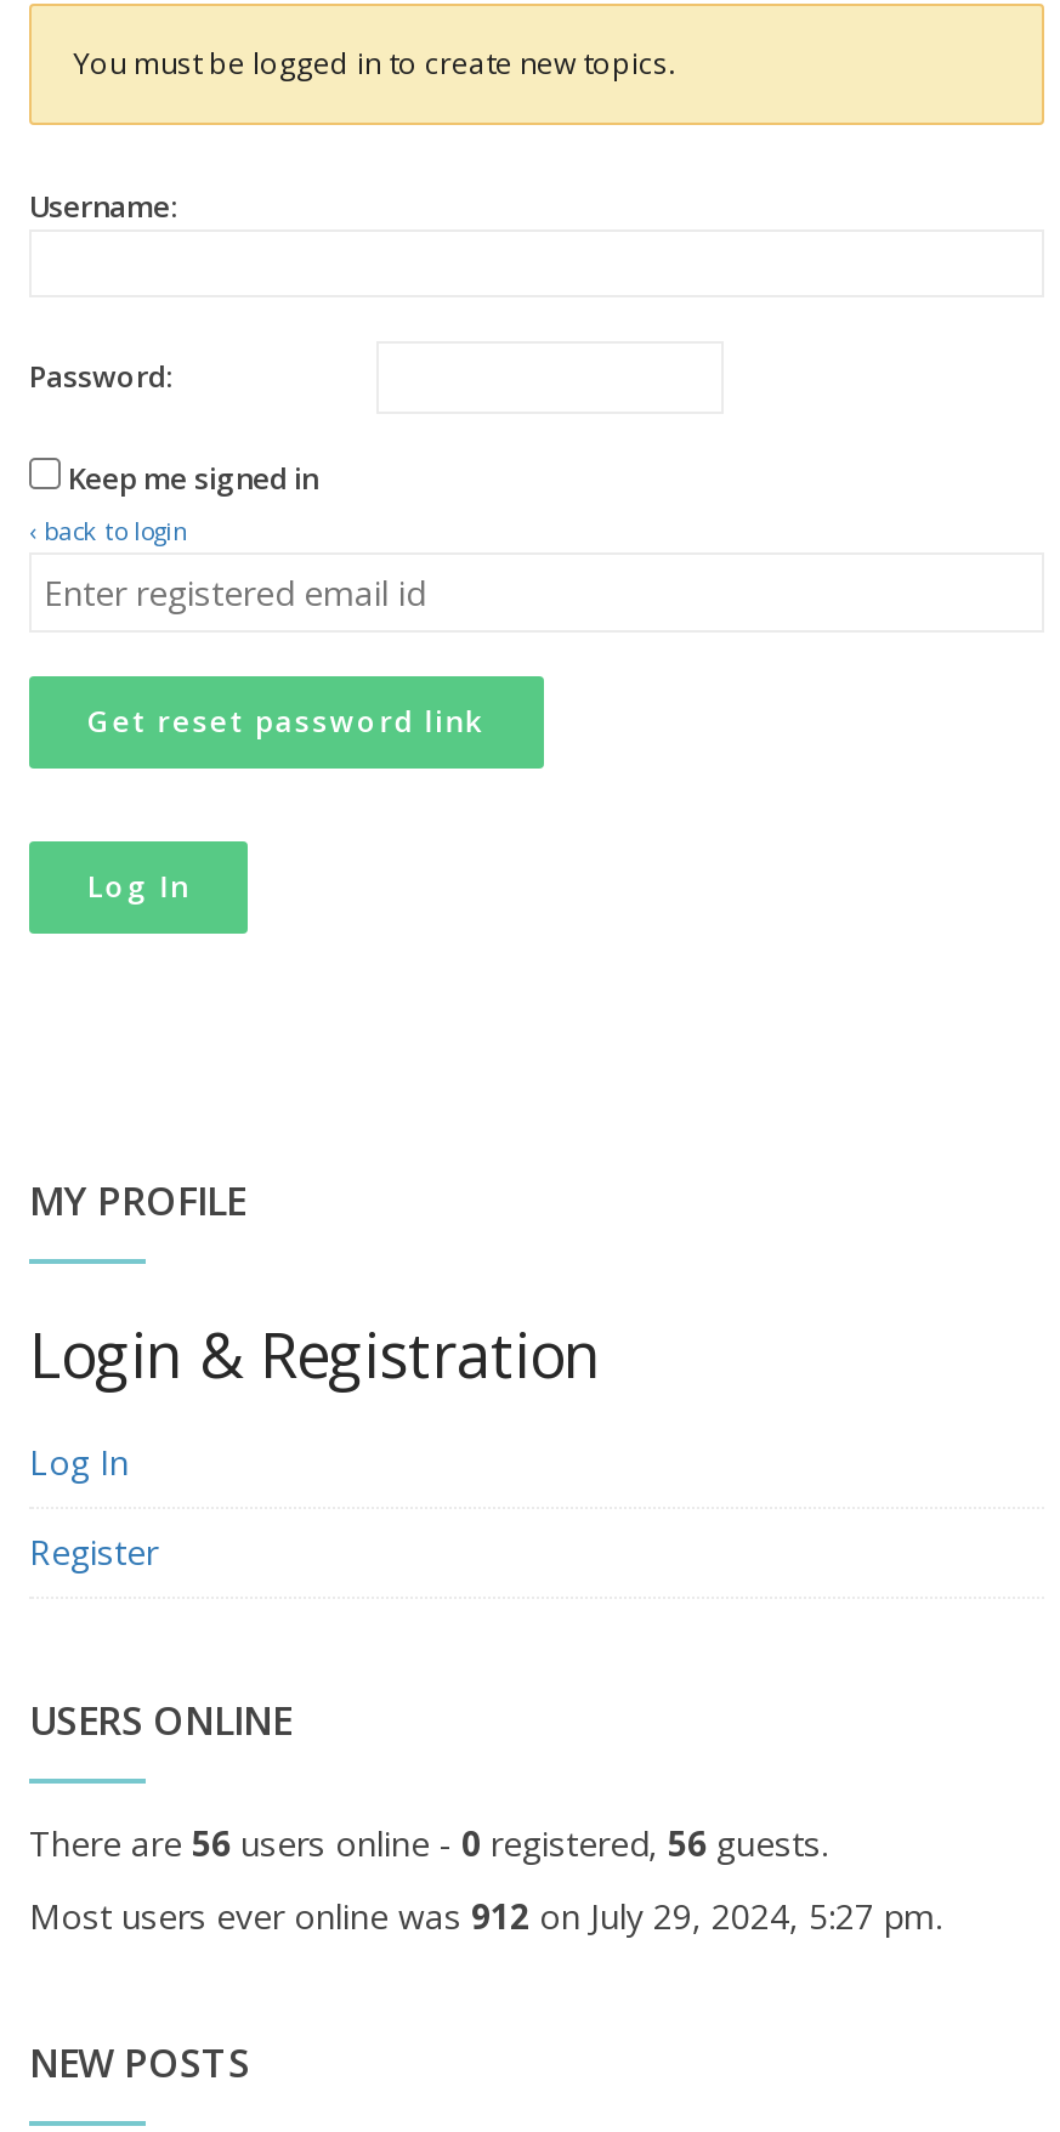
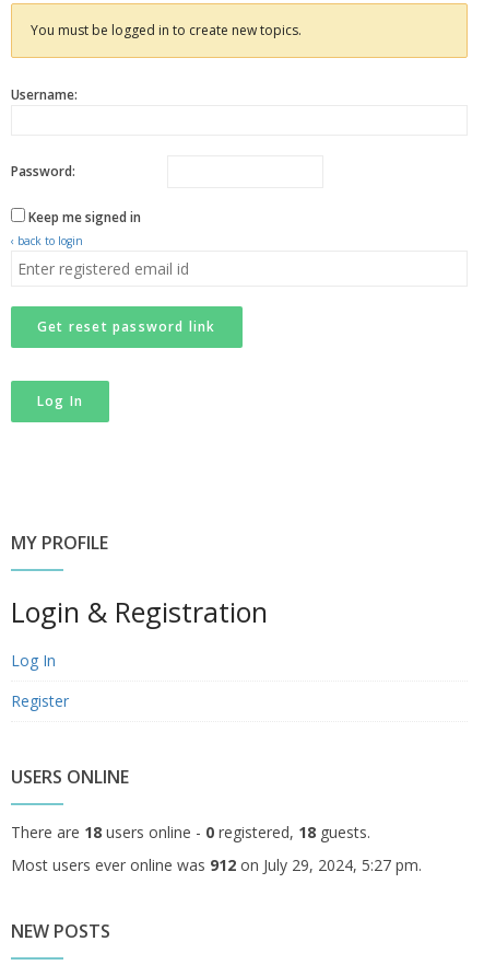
[29,1820,828,1866] There are 56 users online - 0 registered, 56 guests. -> [11,822,370,842] There are 18 users online - 0 registered, 18 guests.

